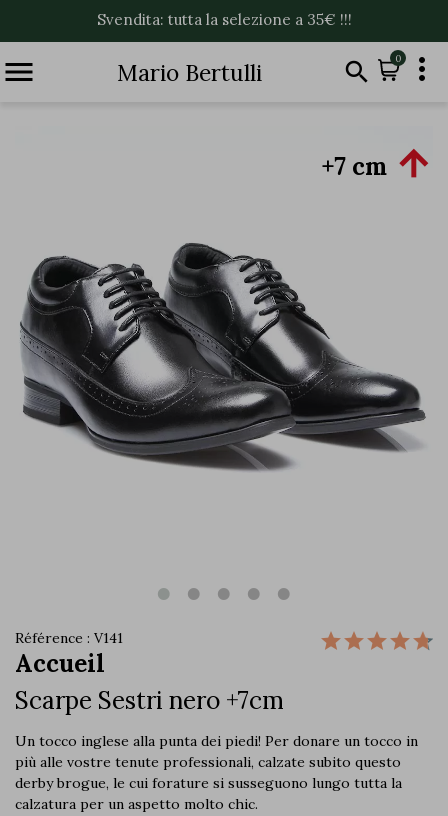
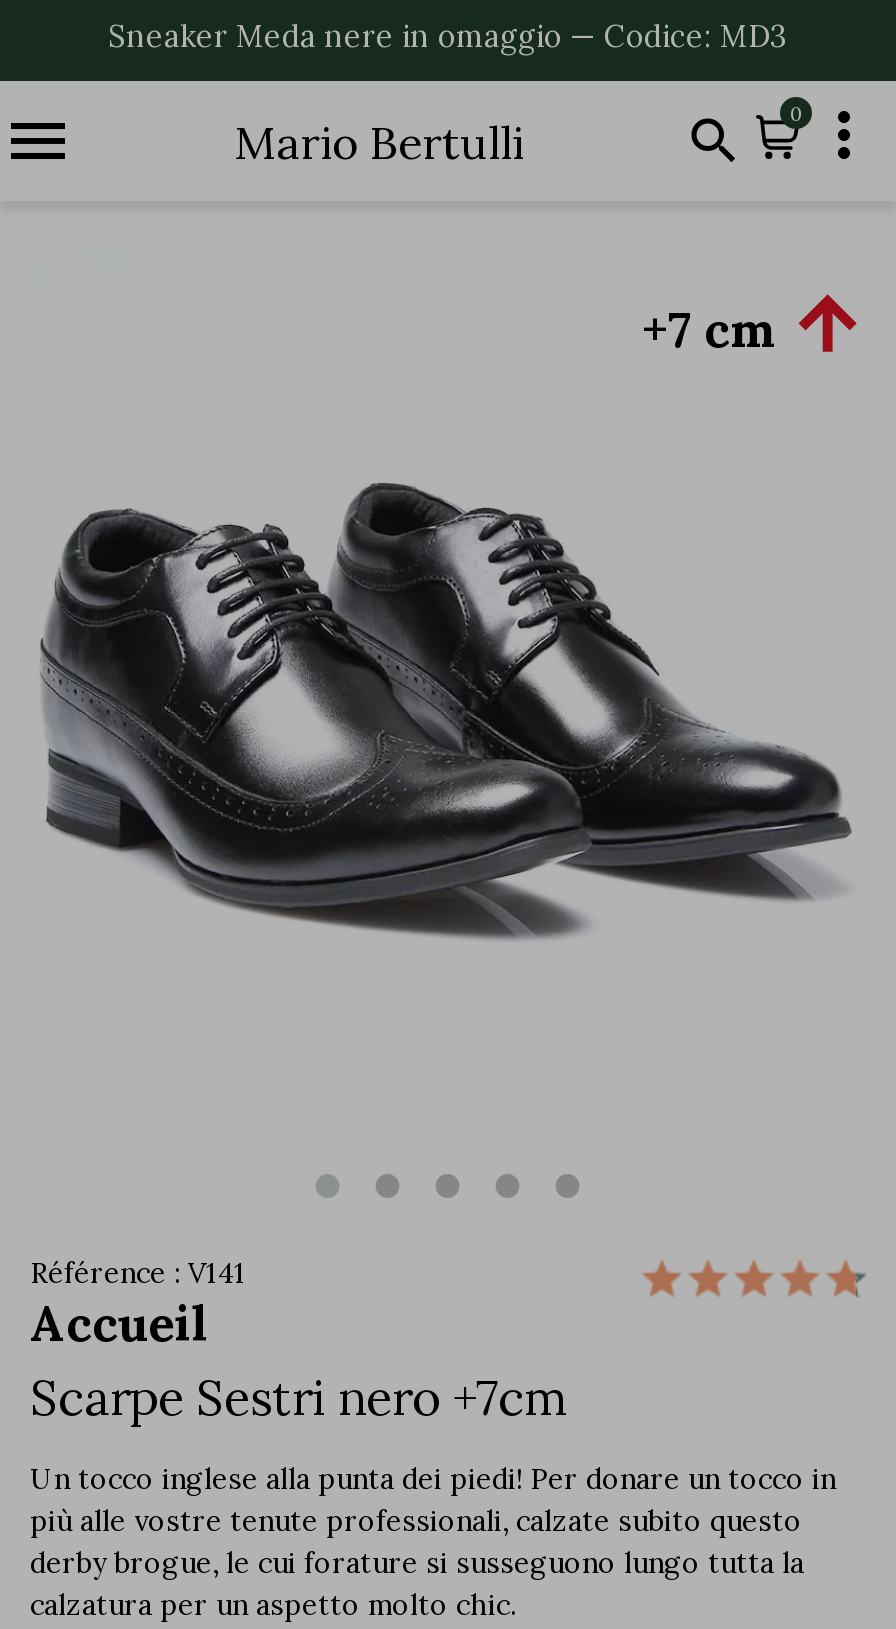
[96,9,351,28] Svendita: tutta la selezione a 35€ !!! -> [108,16,788,54] Sneaker Meda nere in omaggio — Codice: MD3

